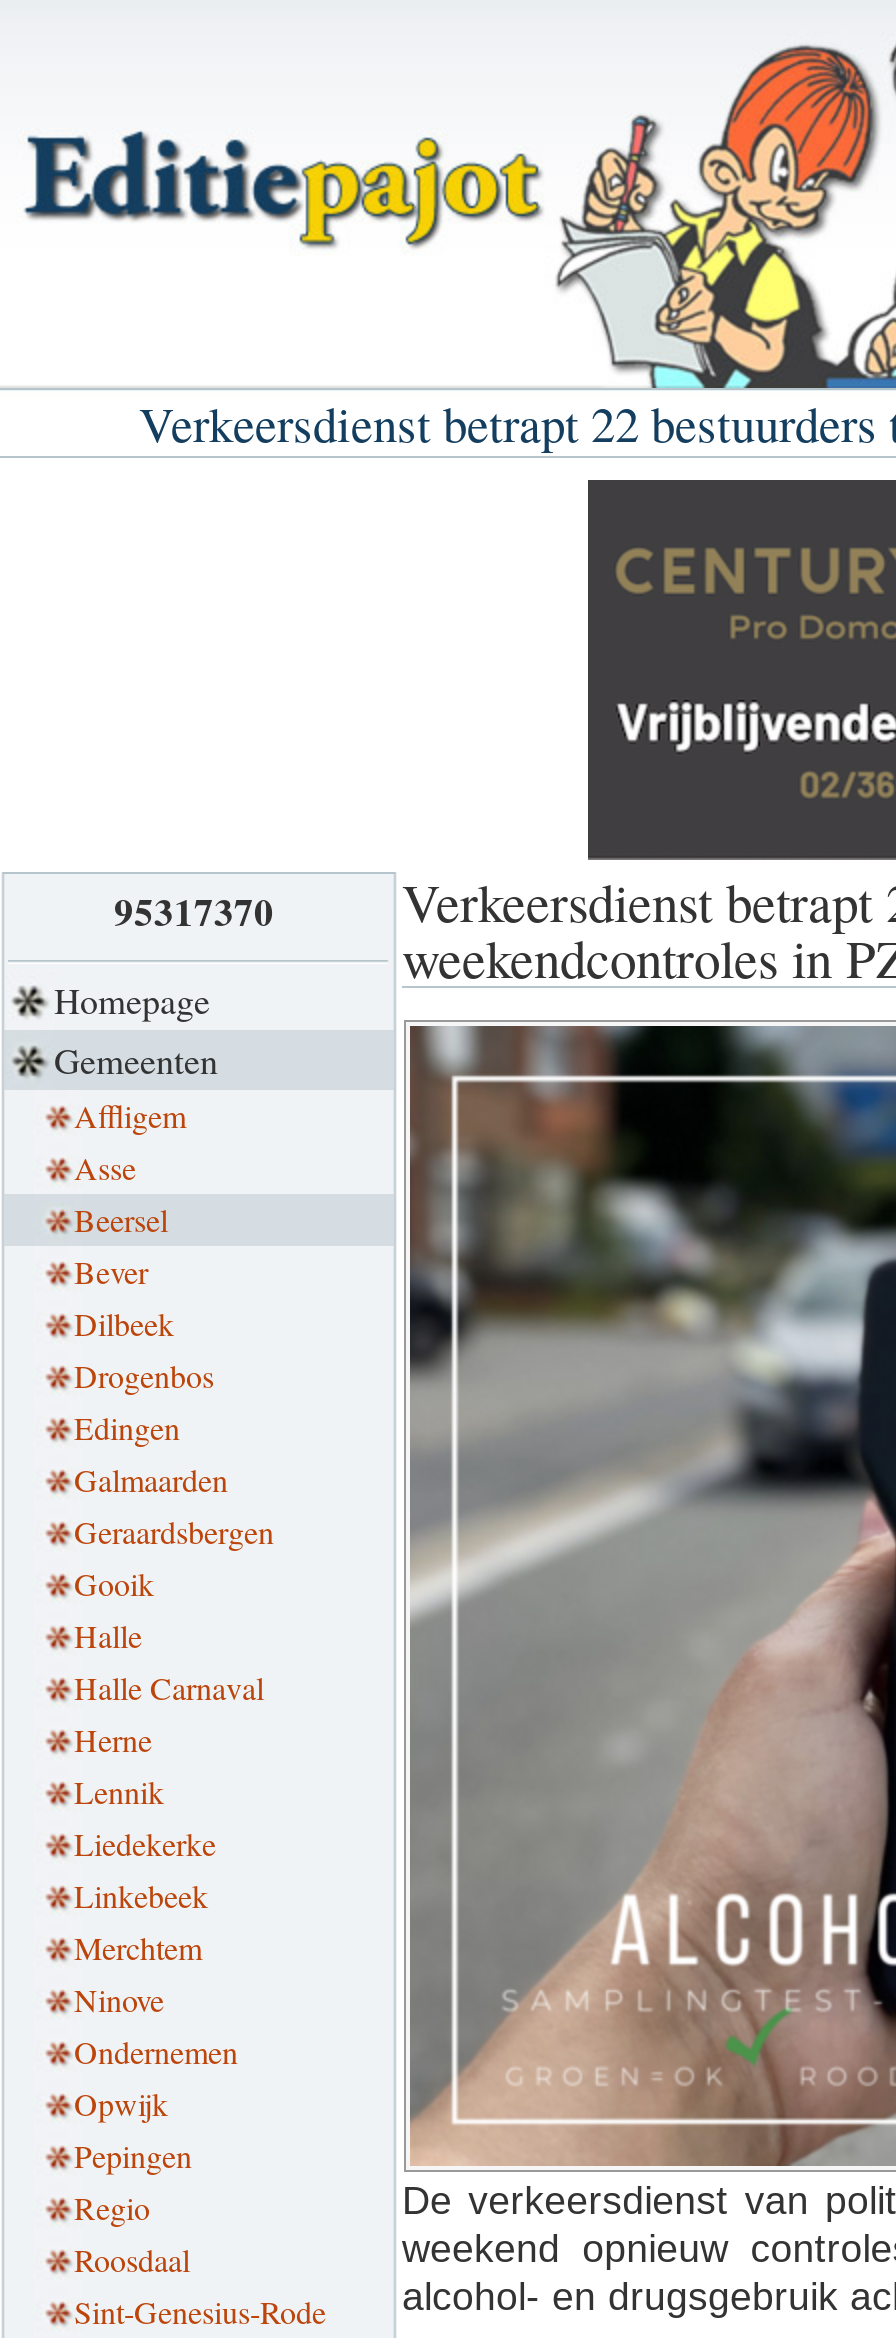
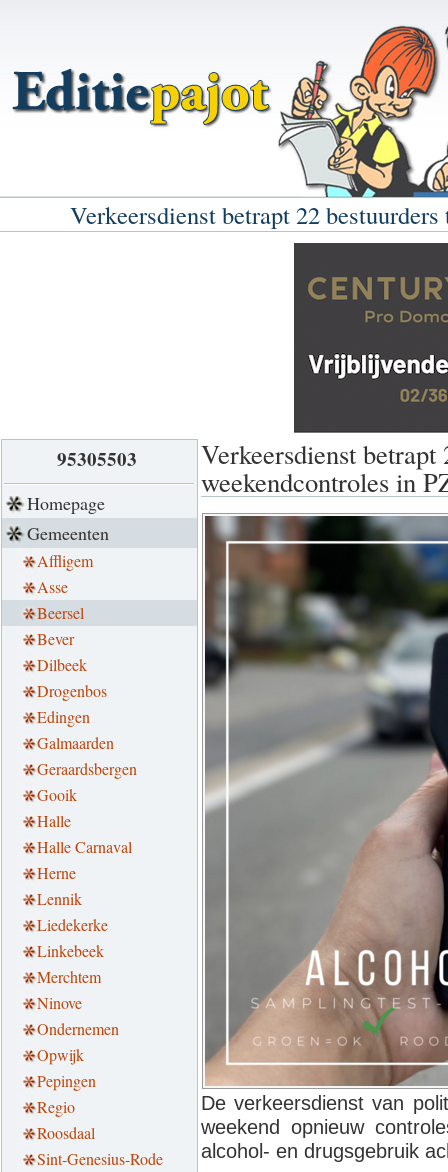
[114,884,274,938] 95317370 -> [57,445,137,472] 95305503

